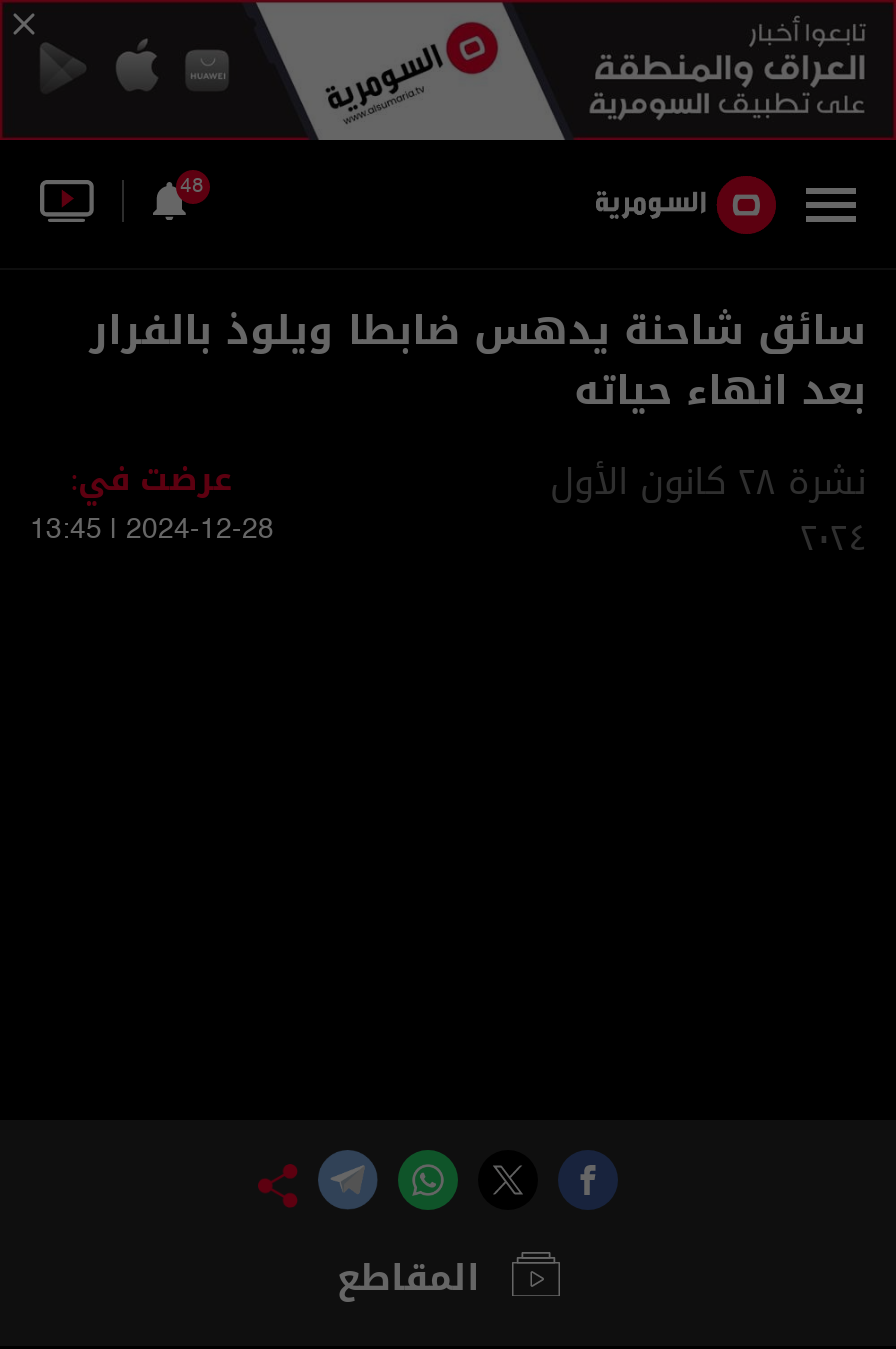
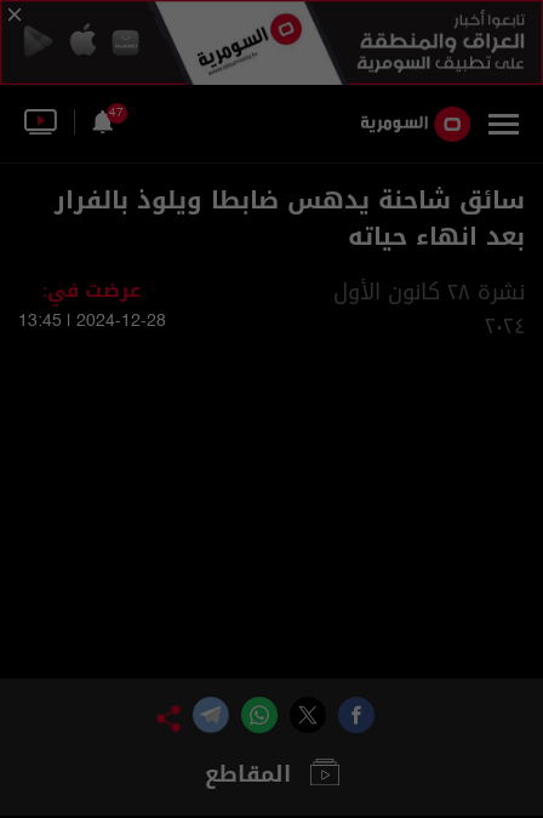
[180,176,204,196] 48 -> [109,106,124,119] 47

